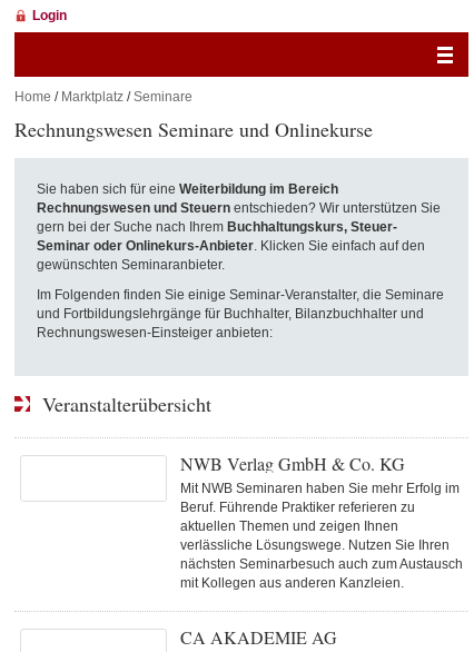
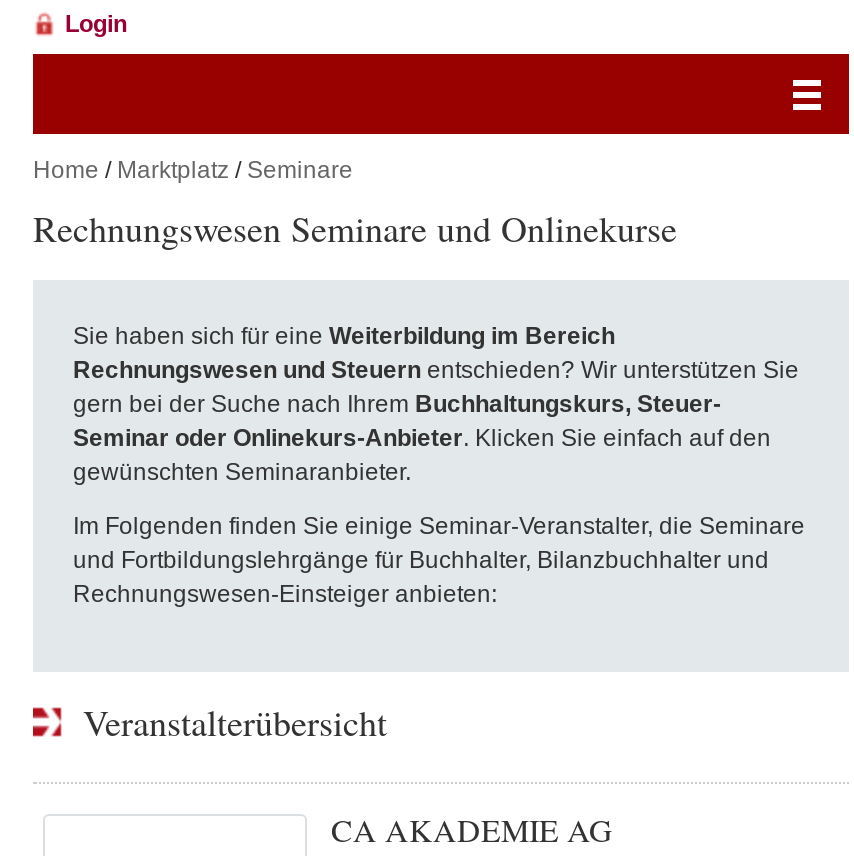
[180,452,463,591] NWB Verlag GmbH & Co. KG | Mit NWB Seminaren haben Sie mehr Erfolg im | Beruf. Führende Praktiker referieren zu | aktuellen Themen und zeigen Ihnen | verlässliche Lösungswege. Nutzen Sie Ihren | nächsten Seminarbesuch auch zum Austausch | mit Kollegen aus anderen Kanzleien. -> none

